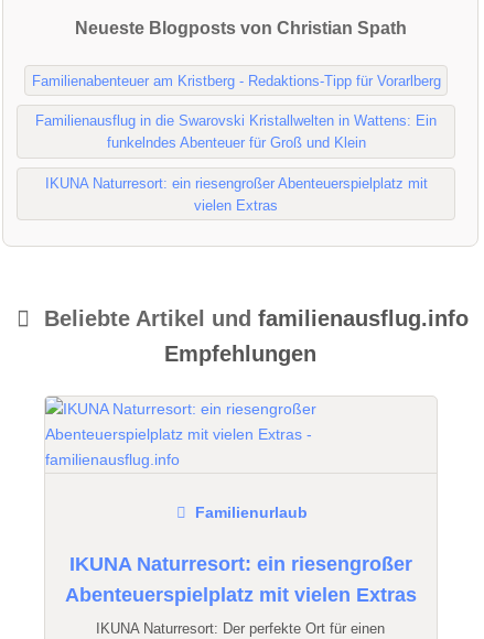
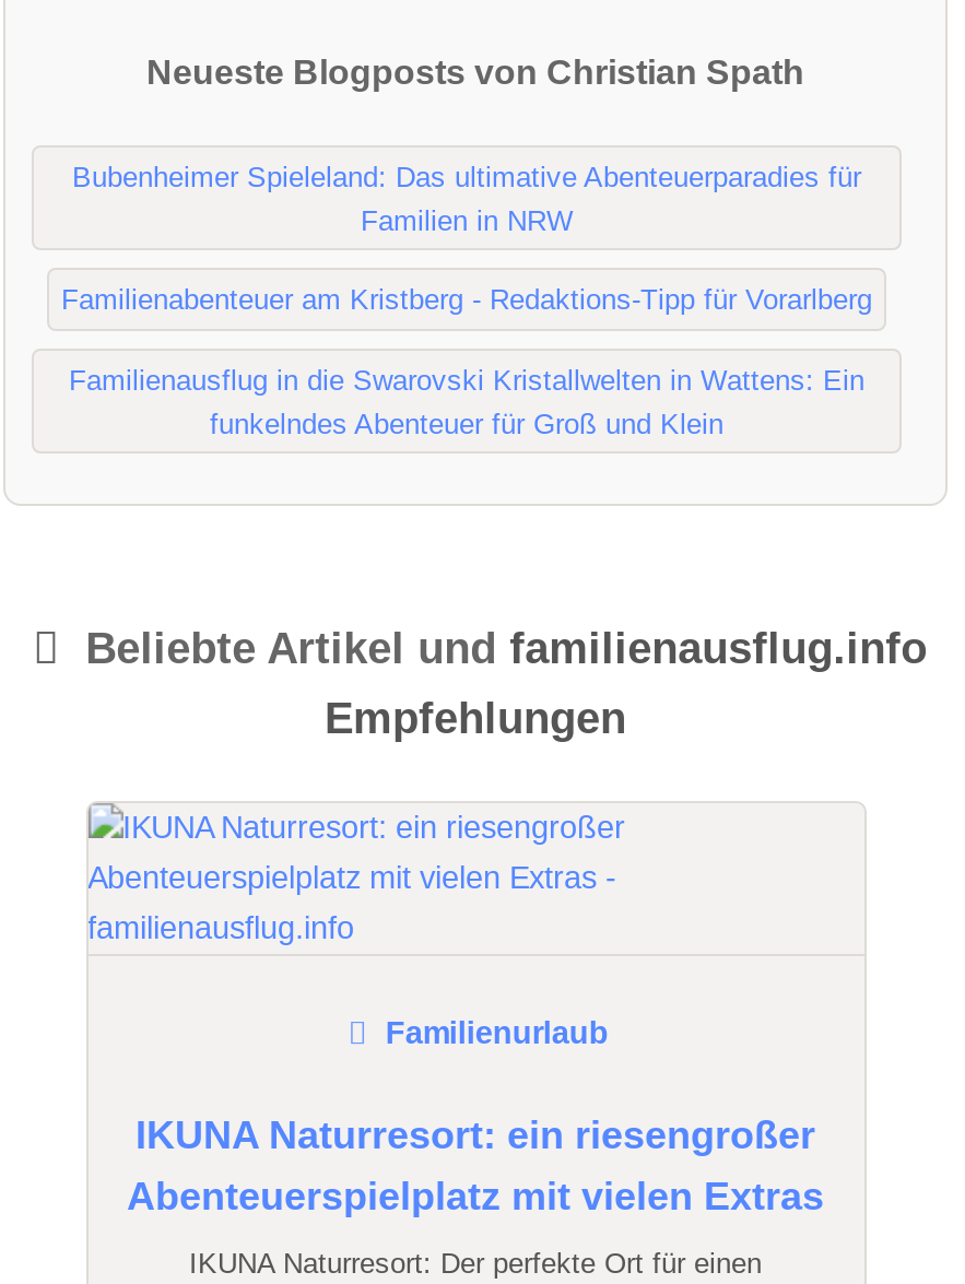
none -> [72,160,861,237] Bubenheimer Spieleland: Das ultimative Abenteuerparadies für | Familien in NRW
moved [31,72,440,151] -> [61,283,872,440]: Familienabenteuer am Kristberg - Redaktions-Tipp für Vorarlberg | Familienausflug in die Swarovski Kristallwelten in Wattens: Ein | funkelndes Abenteuer für Groß und Klein
[45,175,427,213] IKUNA Naturresort: ein riesengroßer Abenteuerspielplatz mit | vielen Extras -> none

